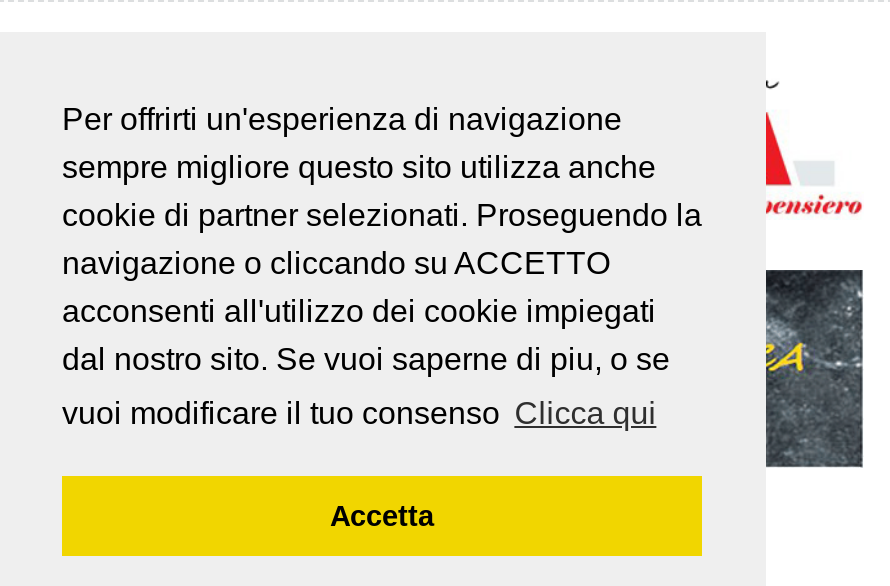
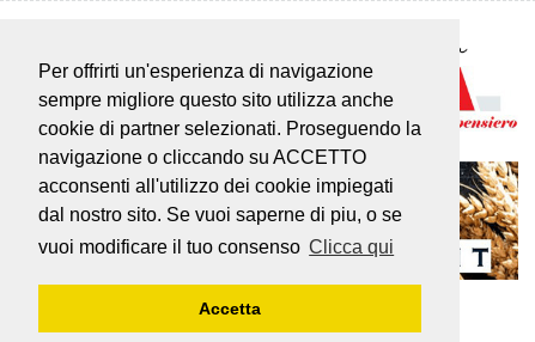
[764,268,864,468] [image] -> [460,160,519,281] [image]

